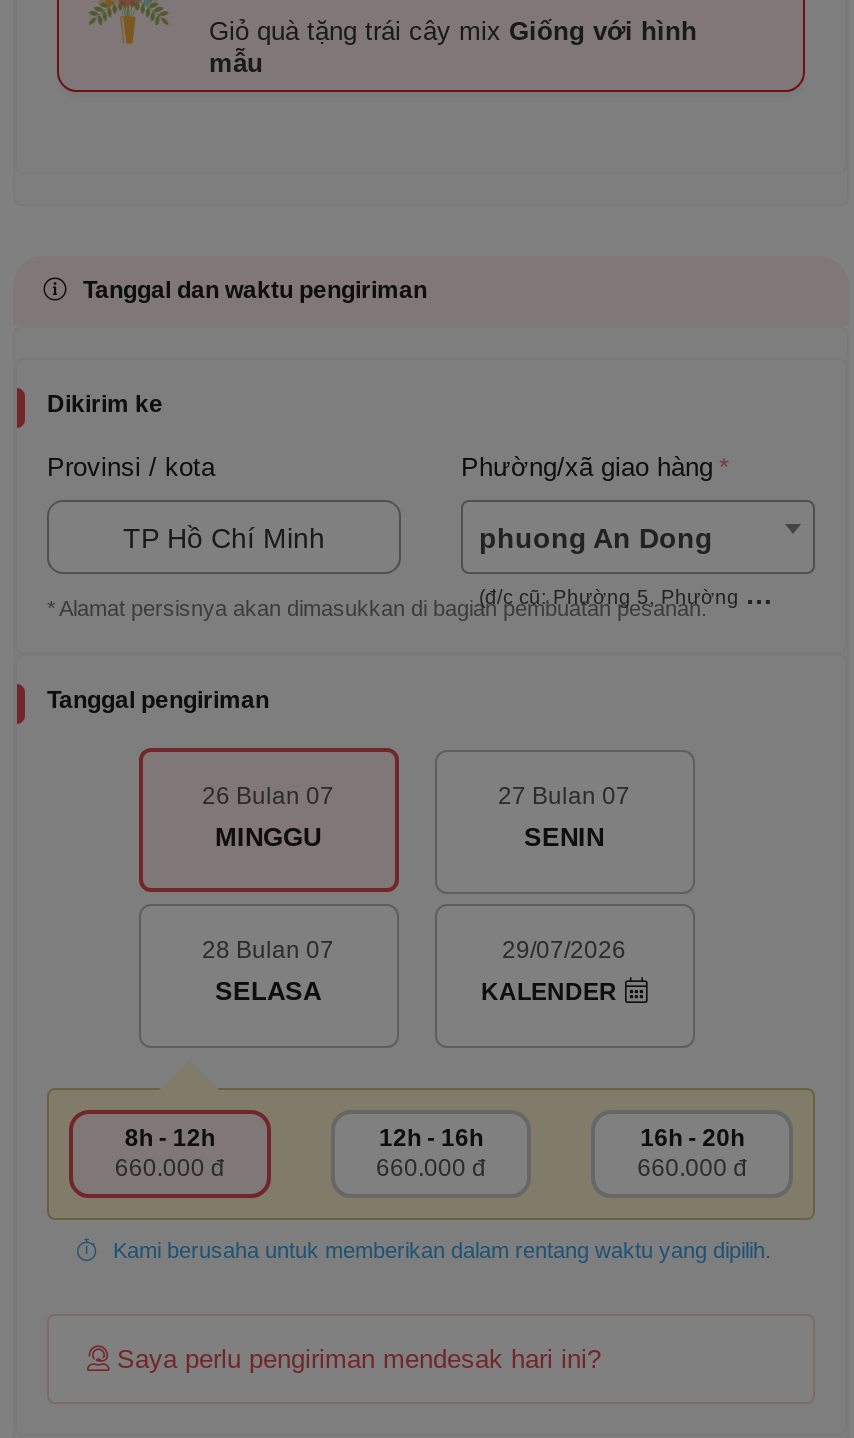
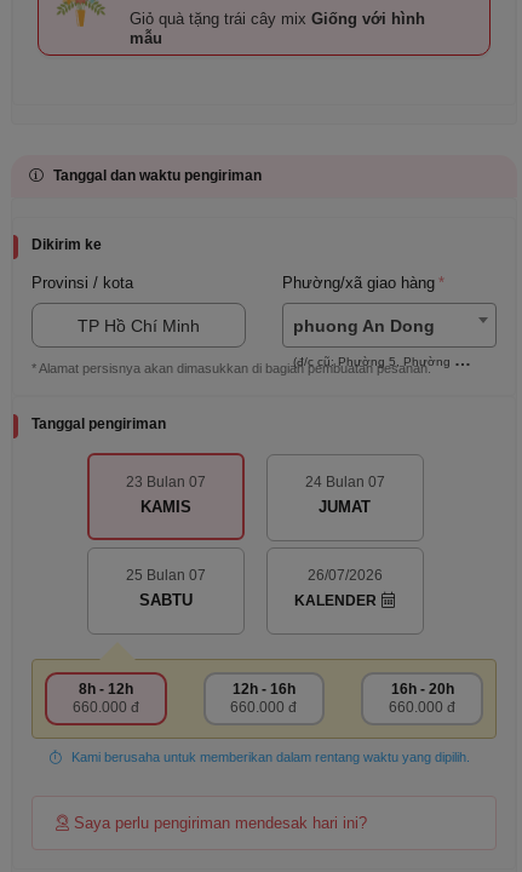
[202,782,334,852] 26 Bulan 07 | MINGGU -> [125,474,205,516] 23 Bulan 07 | KAMIS
[498,782,630,852] 27 Bulan 07 | SENIN -> [305,474,385,516] 24 Bulan 07 | JUMAT
[202,936,334,1006] 28 Bulan 07 | SELASA -> [125,567,205,609] 25 Bulan 07 | SABTU
[502,936,626,964] 29/07/2026 -> [307,567,382,584] 26/07/2026

